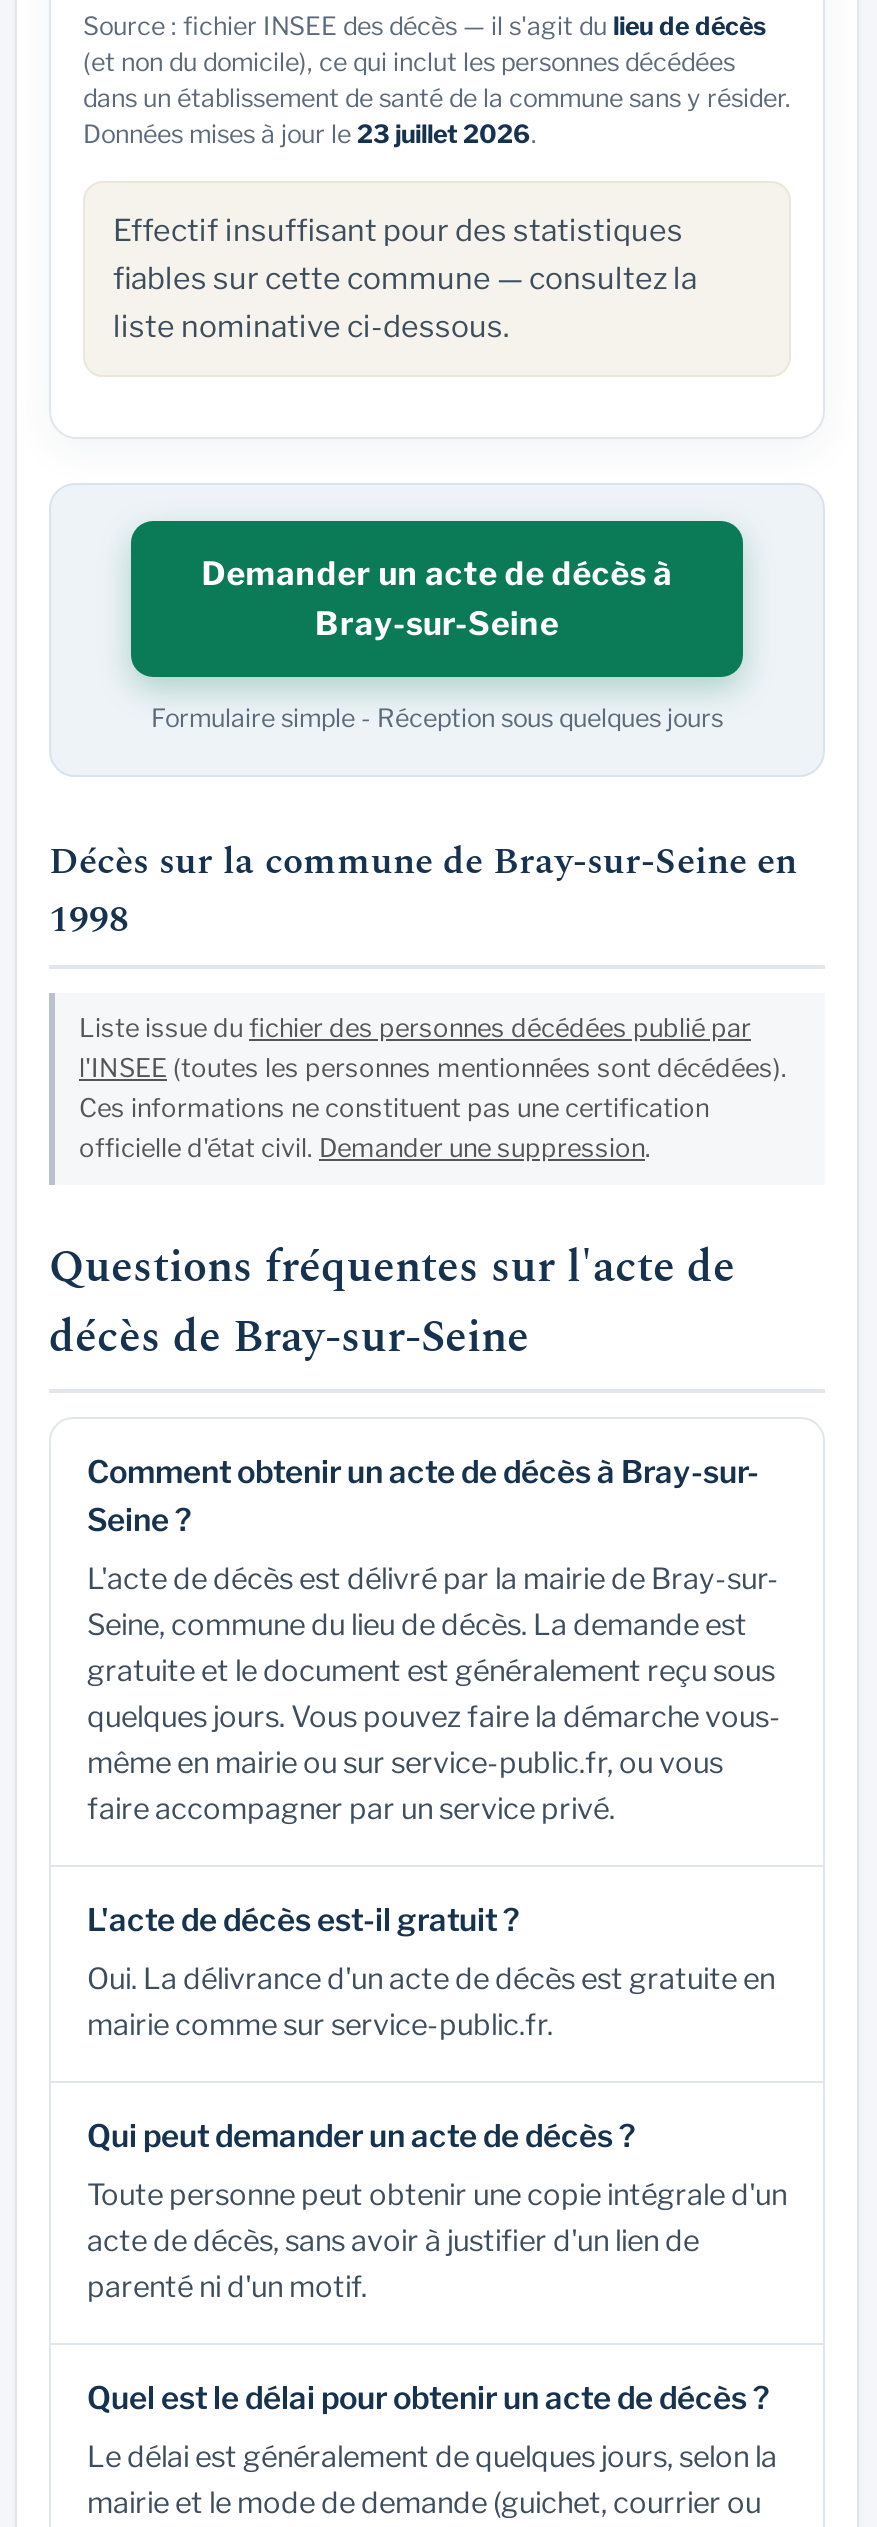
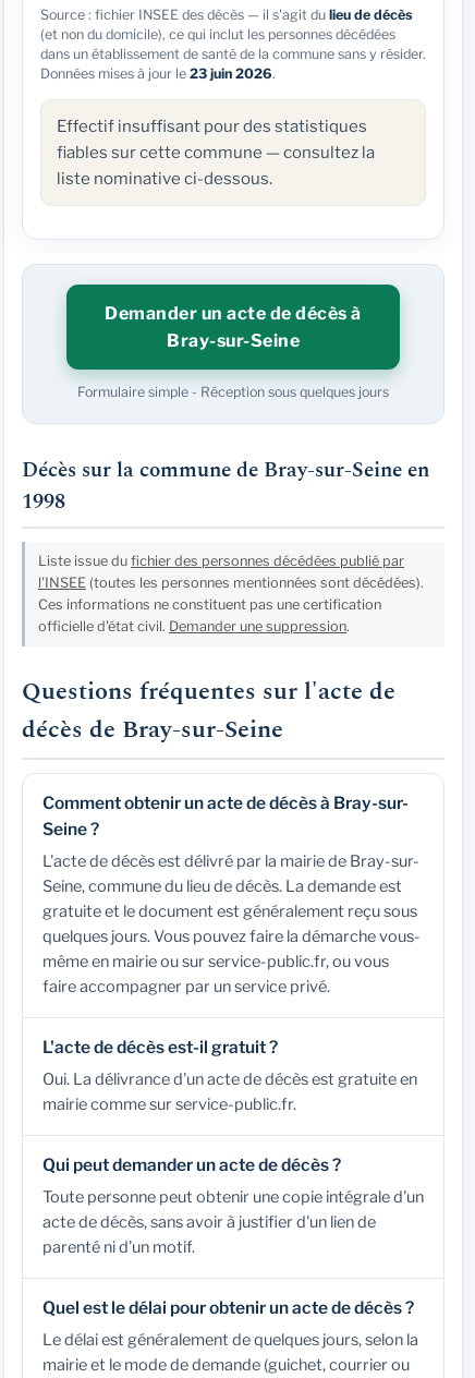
[83,119,537,149] Données mises à jour le 23 juillet 2026. -> [40,65,276,82] Données mises à jour le 23 juin 2026.

